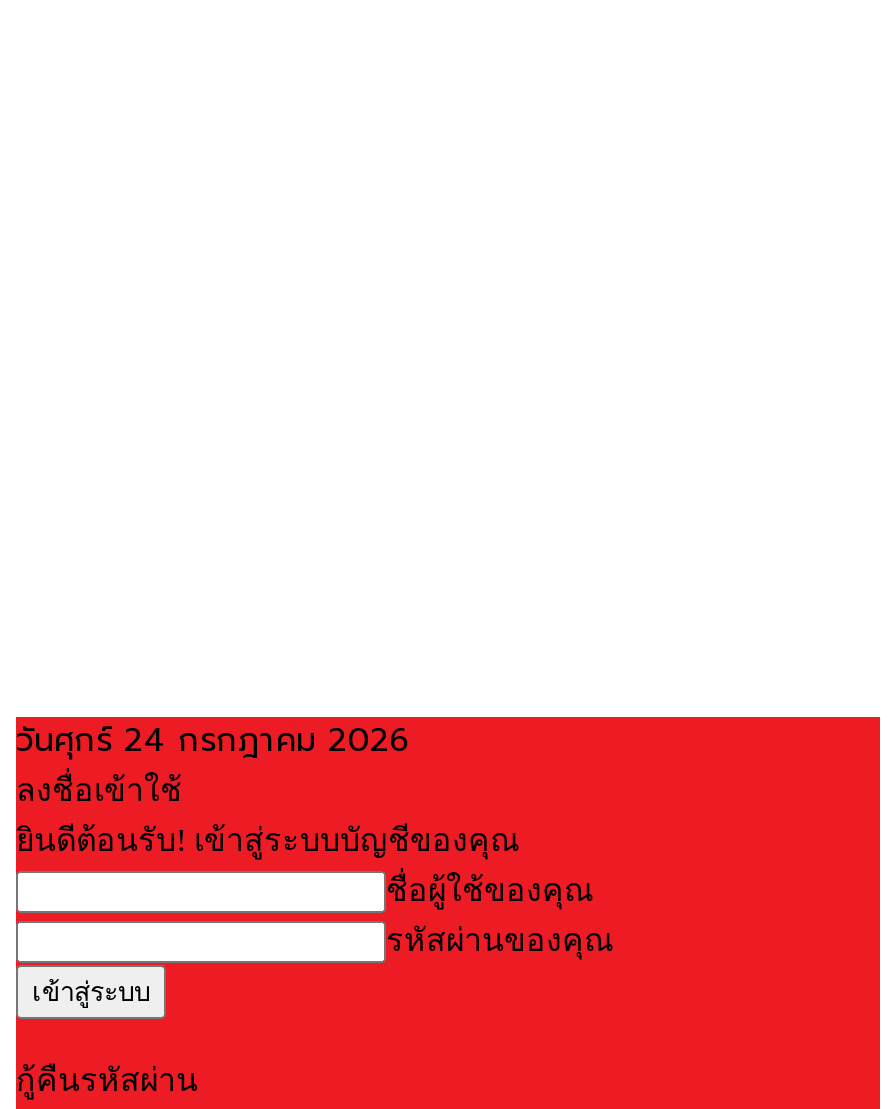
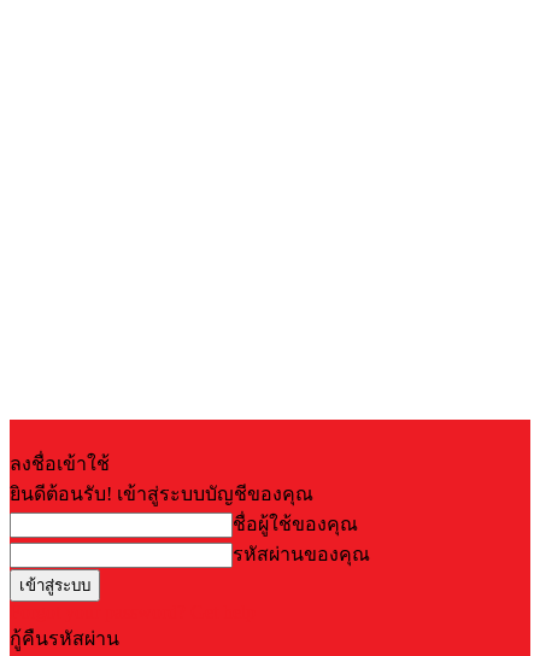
[16,717,410,765] วันศุกร์ 24 กรกฎาคม 2026 -> none

